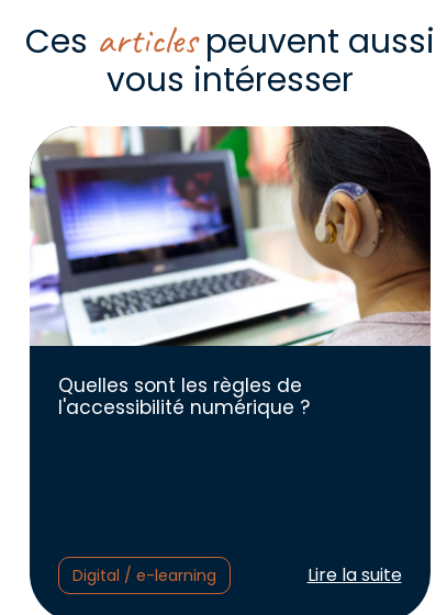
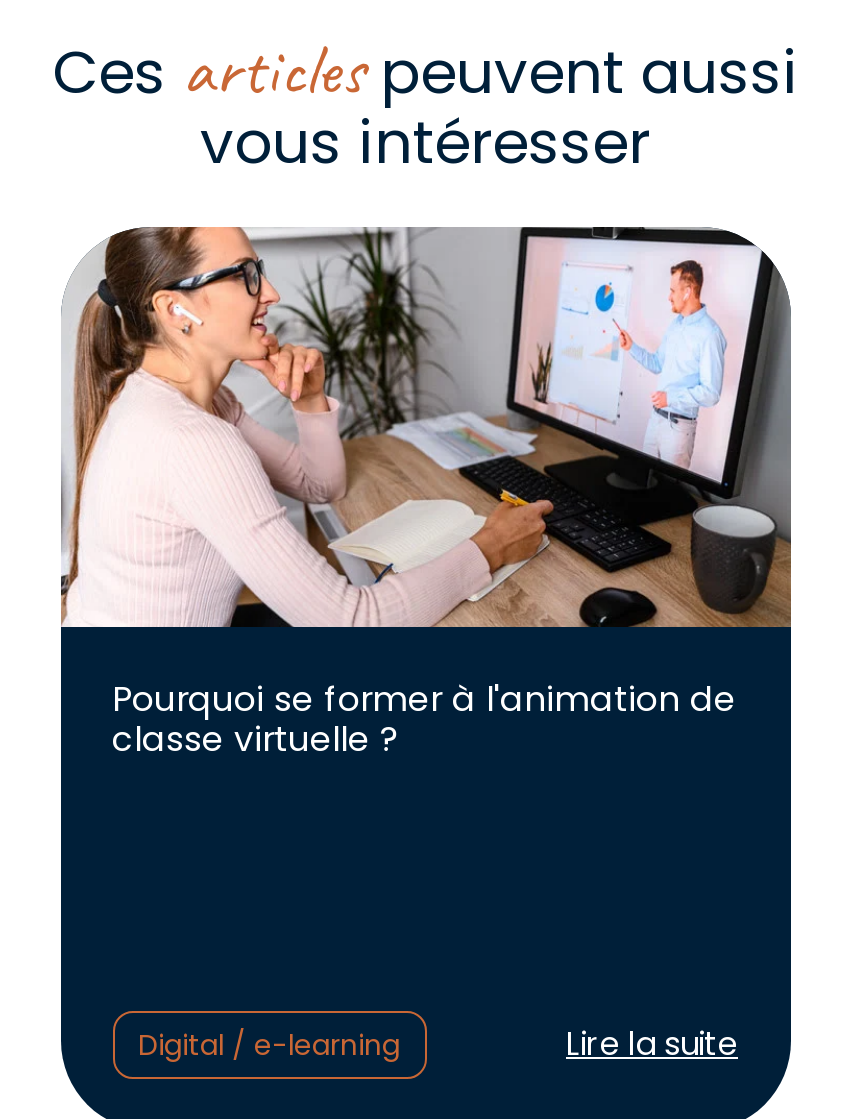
[29,125,432,420] [image] | Quelles sont les règles de | l'accessibilité numérique ? -> [59,225,791,764] [image] | Pourquoi se former à l'animation de | classe virtuelle ?

